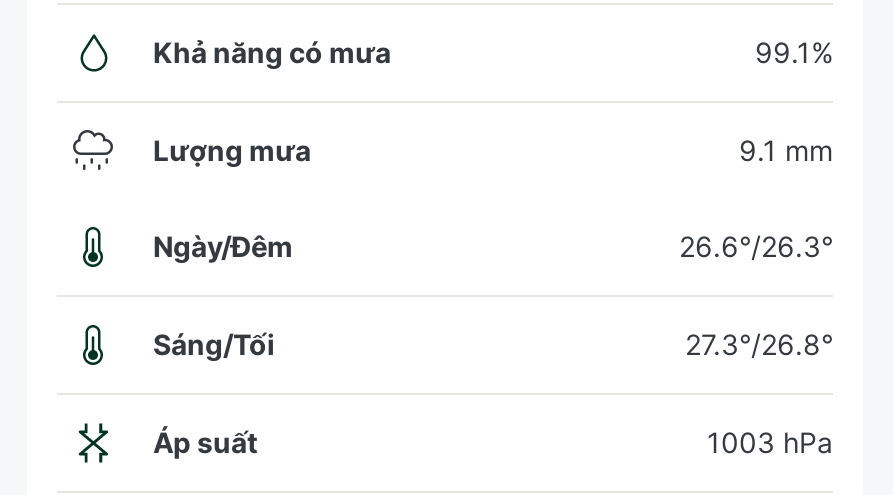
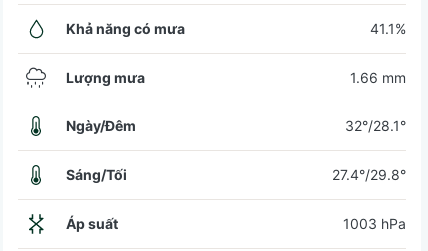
[755,35,833,69] 99.1% -> [370,20,406,37] 41.1%
[739,133,833,167] 9.1 mm -> [350,69,406,86] 1.66 mm
[679,229,833,263] 26.6°/26.3° -> [345,117,406,134] 32°/28.1°
[685,327,833,361] 27.3°/26.8° -> [332,166,406,183] 27.4°/29.8°

